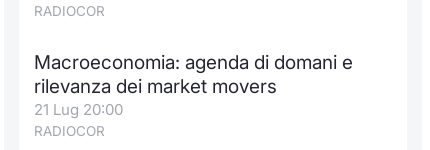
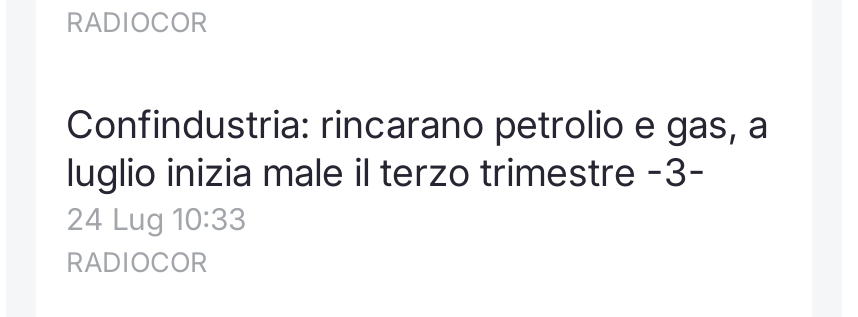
[34,51,353,119] Macroeconomia: agenda di domani e | rilevanza dei market movers | 21 Lug 20:00 -> [66,102,768,238] Confindustria: rincarano petrolio e gas, a | luglio inizia male il terzo trimestre -3- | 24 Lug 10:33

